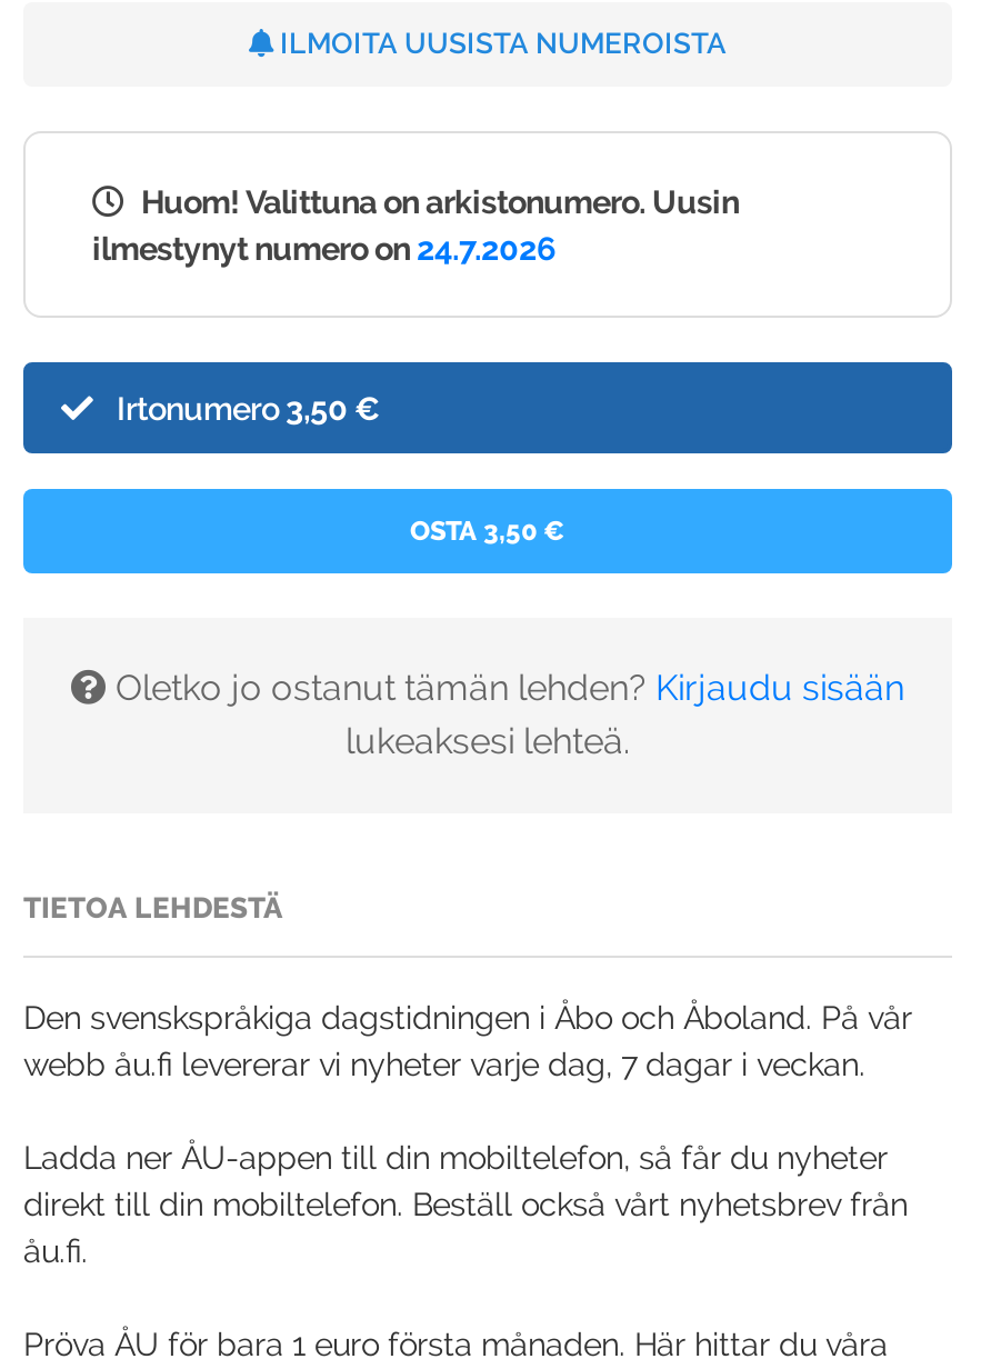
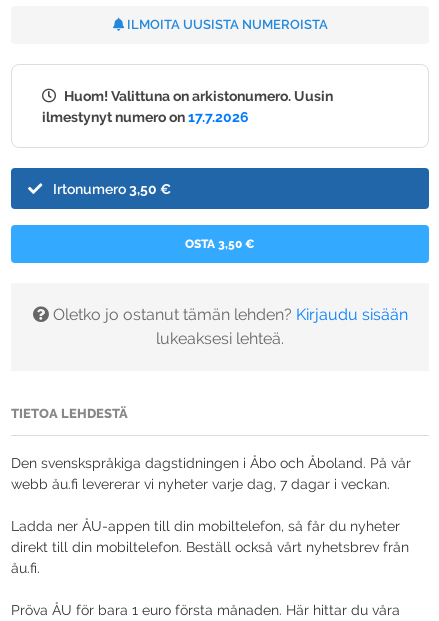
[92,230,557,268] ilmestynyt numero on 24.7.2026 -> [42,108,249,125] ilmestynyt numero on 17.7.2026

